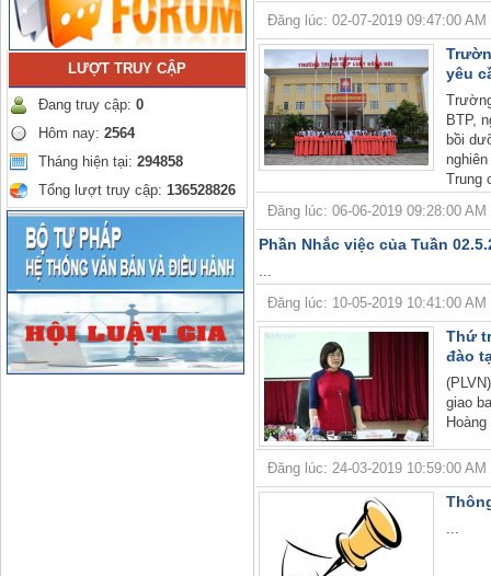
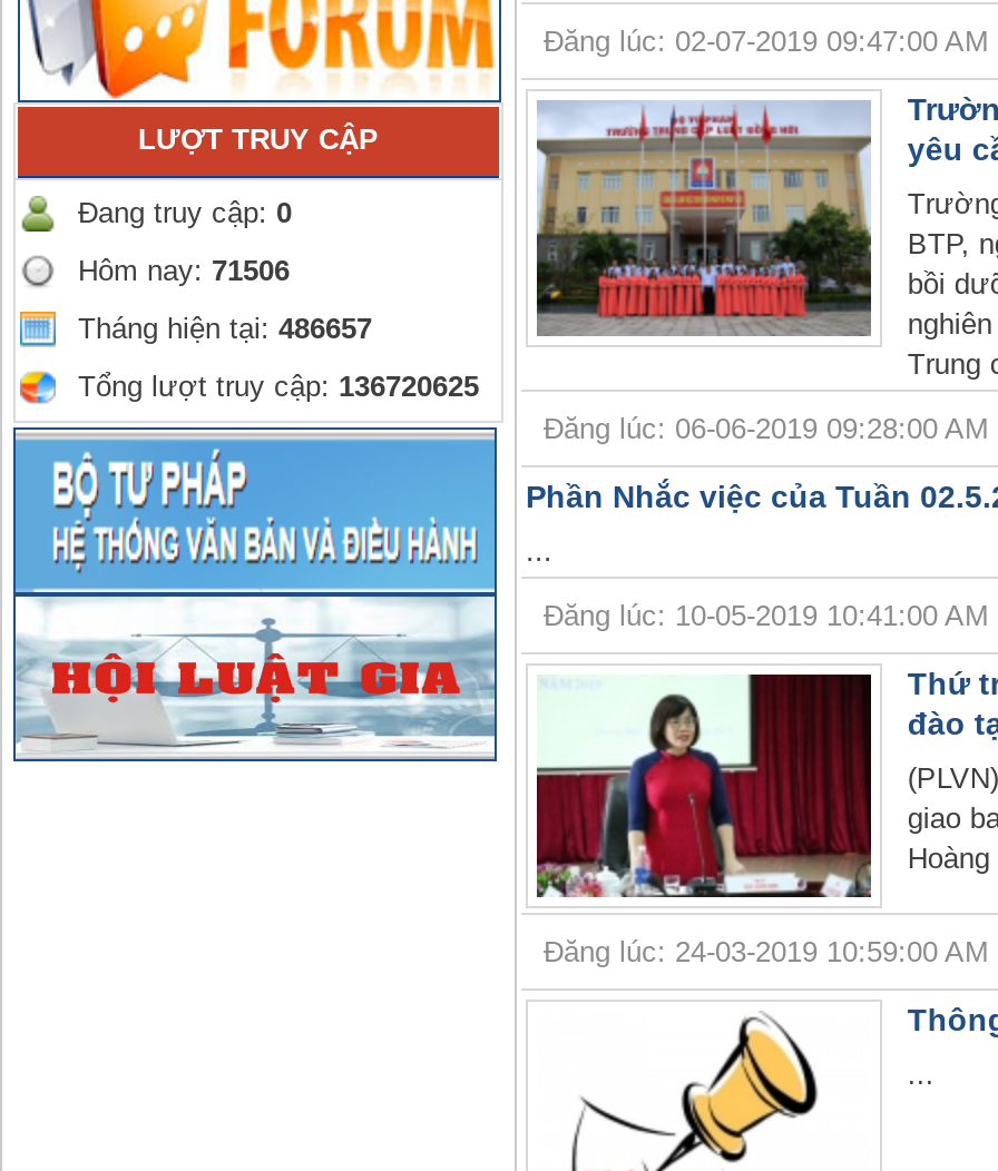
[38,125,135,141] Hôm nay: 2564 -> [78,254,290,287] Hôm nay: 71506
[38,153,183,170] Tháng hiện tại: 294858 -> [78,312,372,345] Tháng hiện tại: 486657
[38,182,236,198] Tổng lượt truy cập: 136528826 -> [78,370,479,403] Tổng lượt truy cập: 136720625

